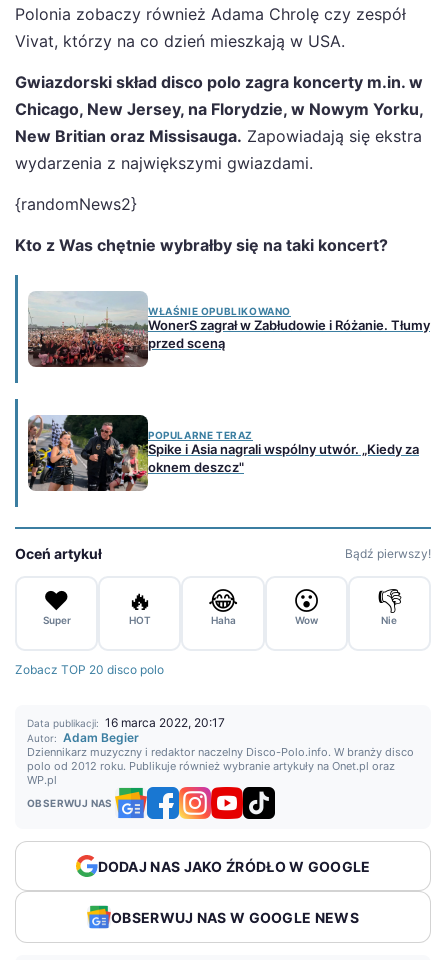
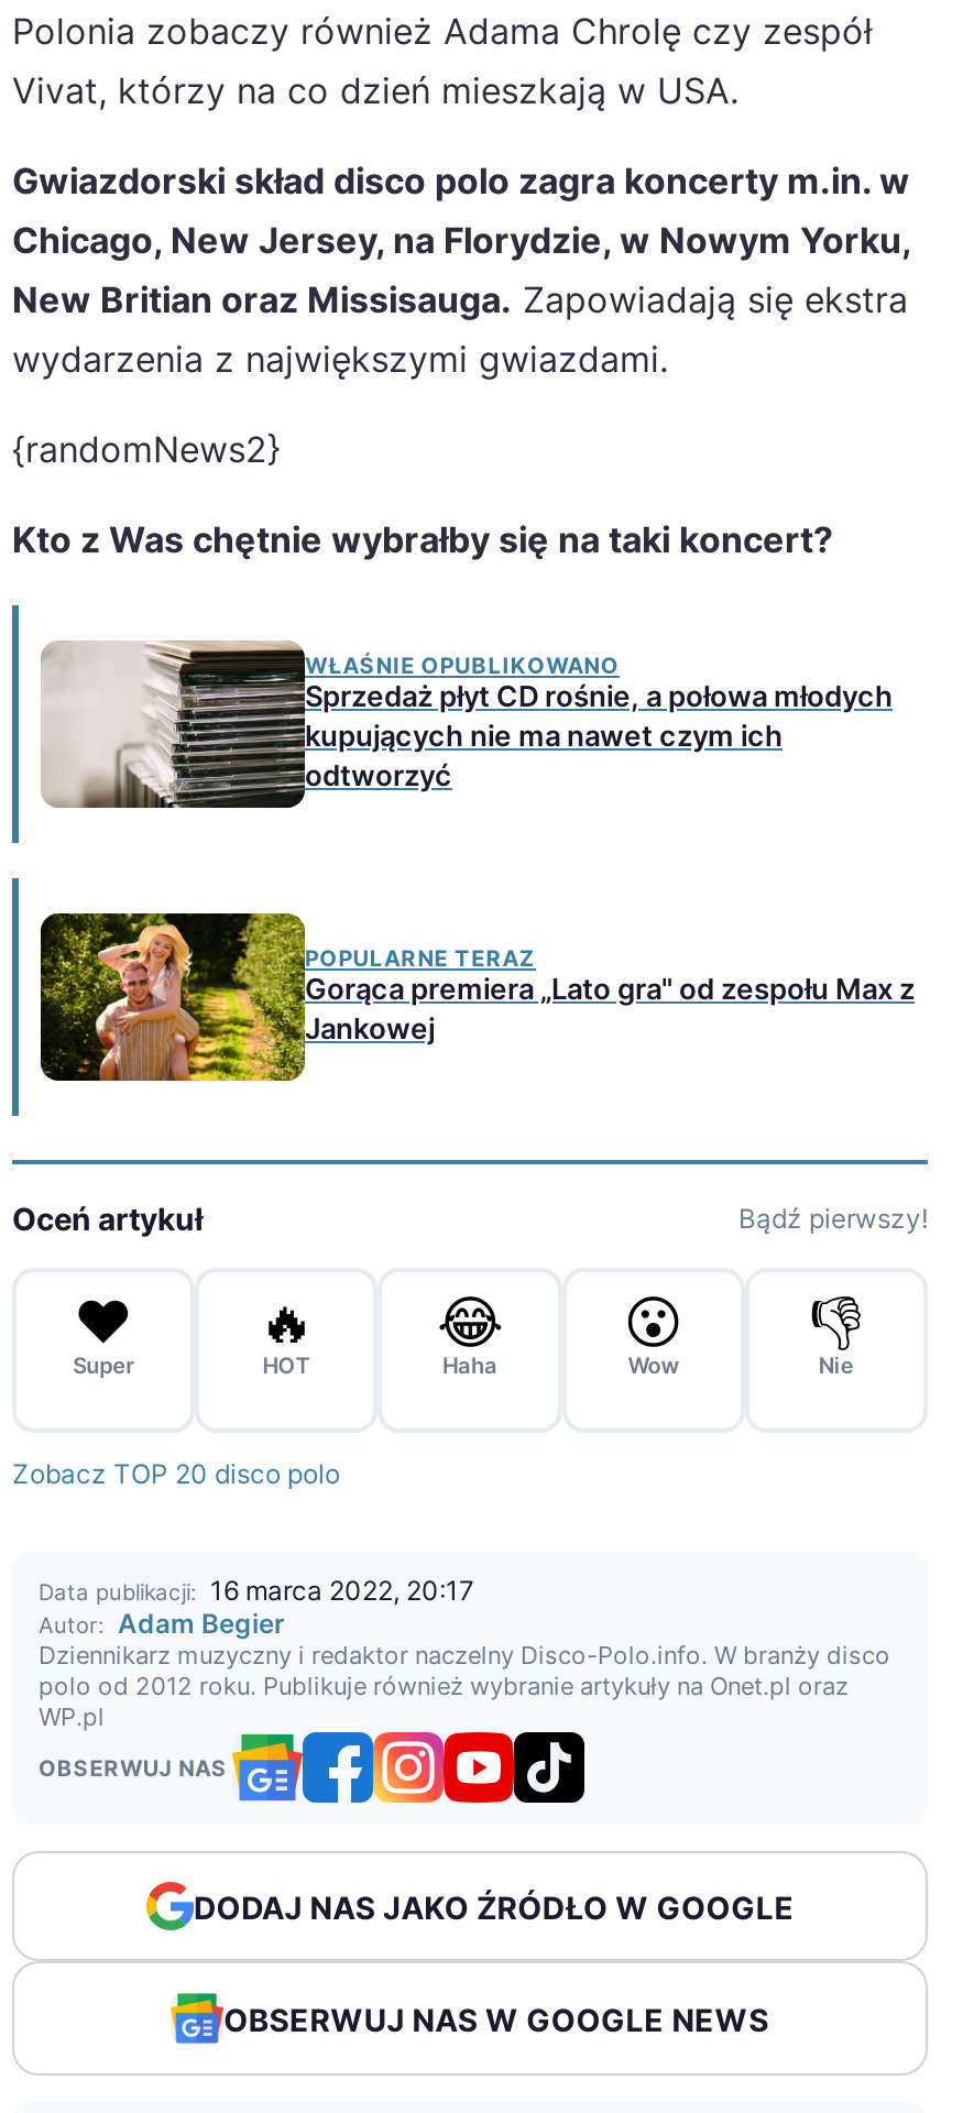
[28,291,430,368] [image] | WonerS zagrał w Zabłudowie i Różanie. Tłumy | przed sceną -> [43,641,893,810] [image] | Sprzedaż płyt CD rośnie, a połowa młodych | kupujących nie ma nawet czym ich | odtworzyć
[27,414,419,492] [image] | Spike i Asia nagrali wspólny utwór. „Kiedy za | oknem deszcz" -> [39,911,915,1083] [image] | Gorąca premiera „Lato gra" od zespołu Max z | Jankowej

